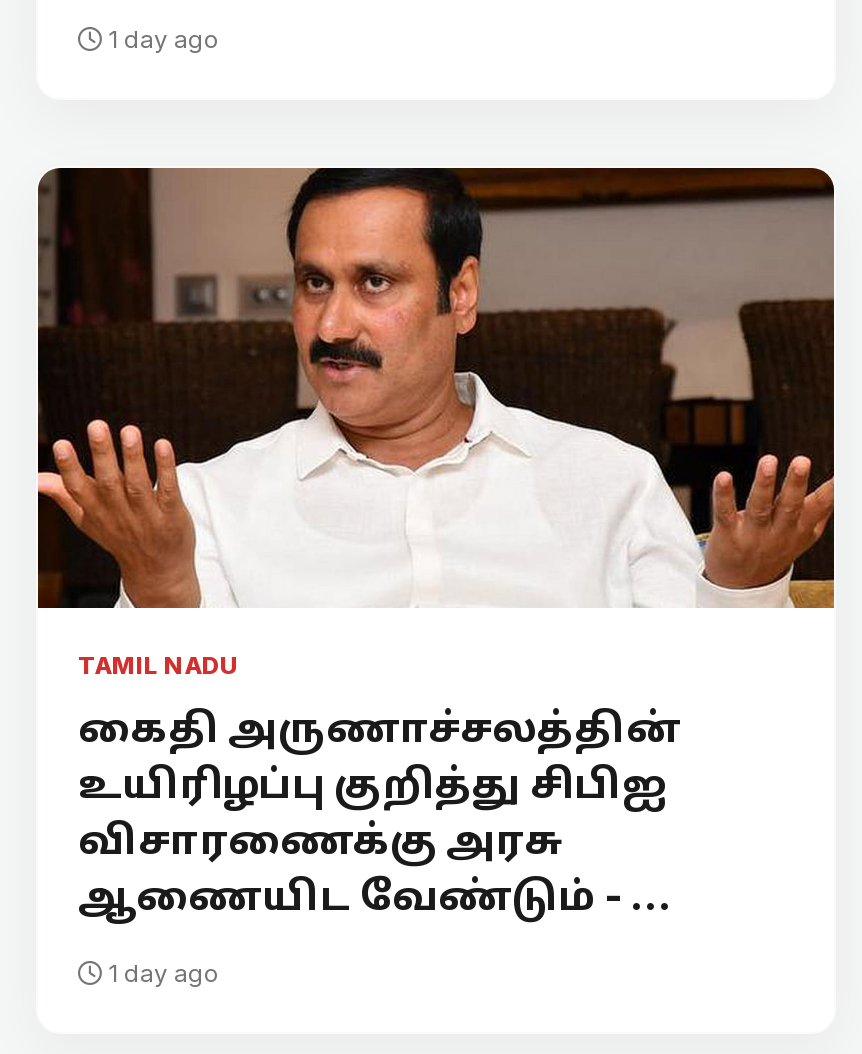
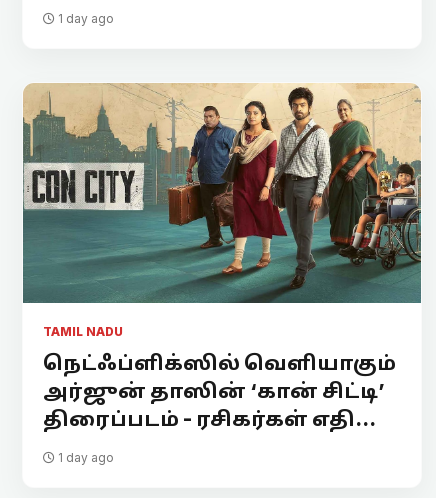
[36,166,836,610] [image] -> [22,83,422,304] [image]
[78,704,682,920] கைதி அருணாச்சலத்தின் | உயிரிழப்பு குறித்து சிபிஐ | விசாரணைக்கு அரசு | ஆணையிட வேண்டும் - ... -> [43,351,396,431] நெட்ஃப்ளிக்ஸில் வெளியாகும் | அர்ஜுன் தாஸின் ‘கான் சிட்டி’ | திரைப்படம் - ரசிகர்கள் எதி...

